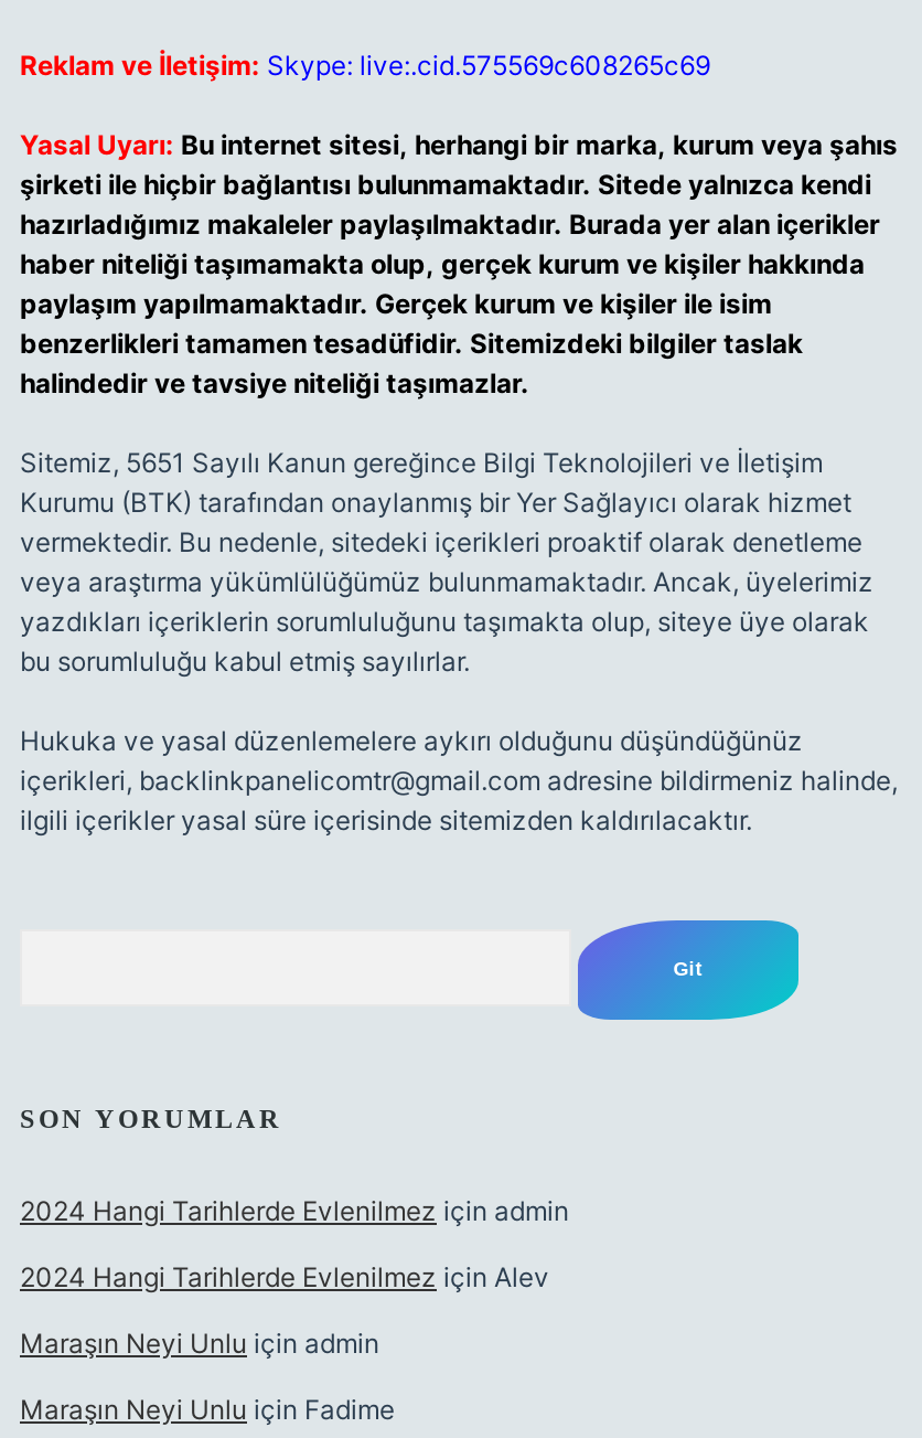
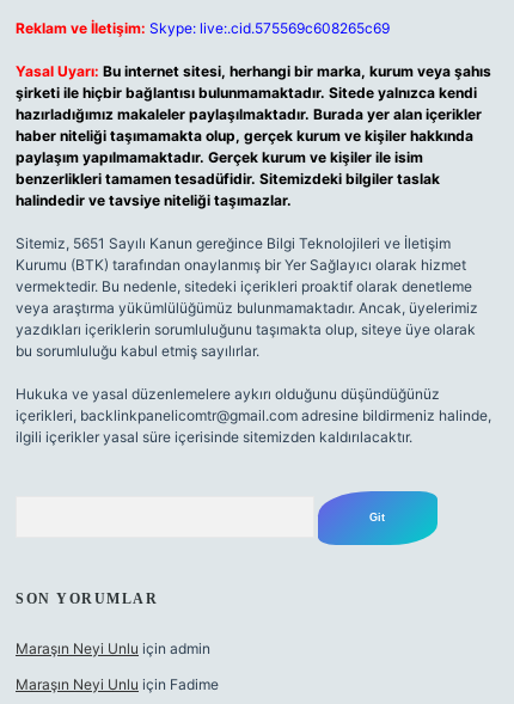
[20,1194,569,1293] 2024 Hangi Tarihlerde Evlenilmez için admin | 2024 Hangi Tarihlerde Evlenilmez için Alev -> none

